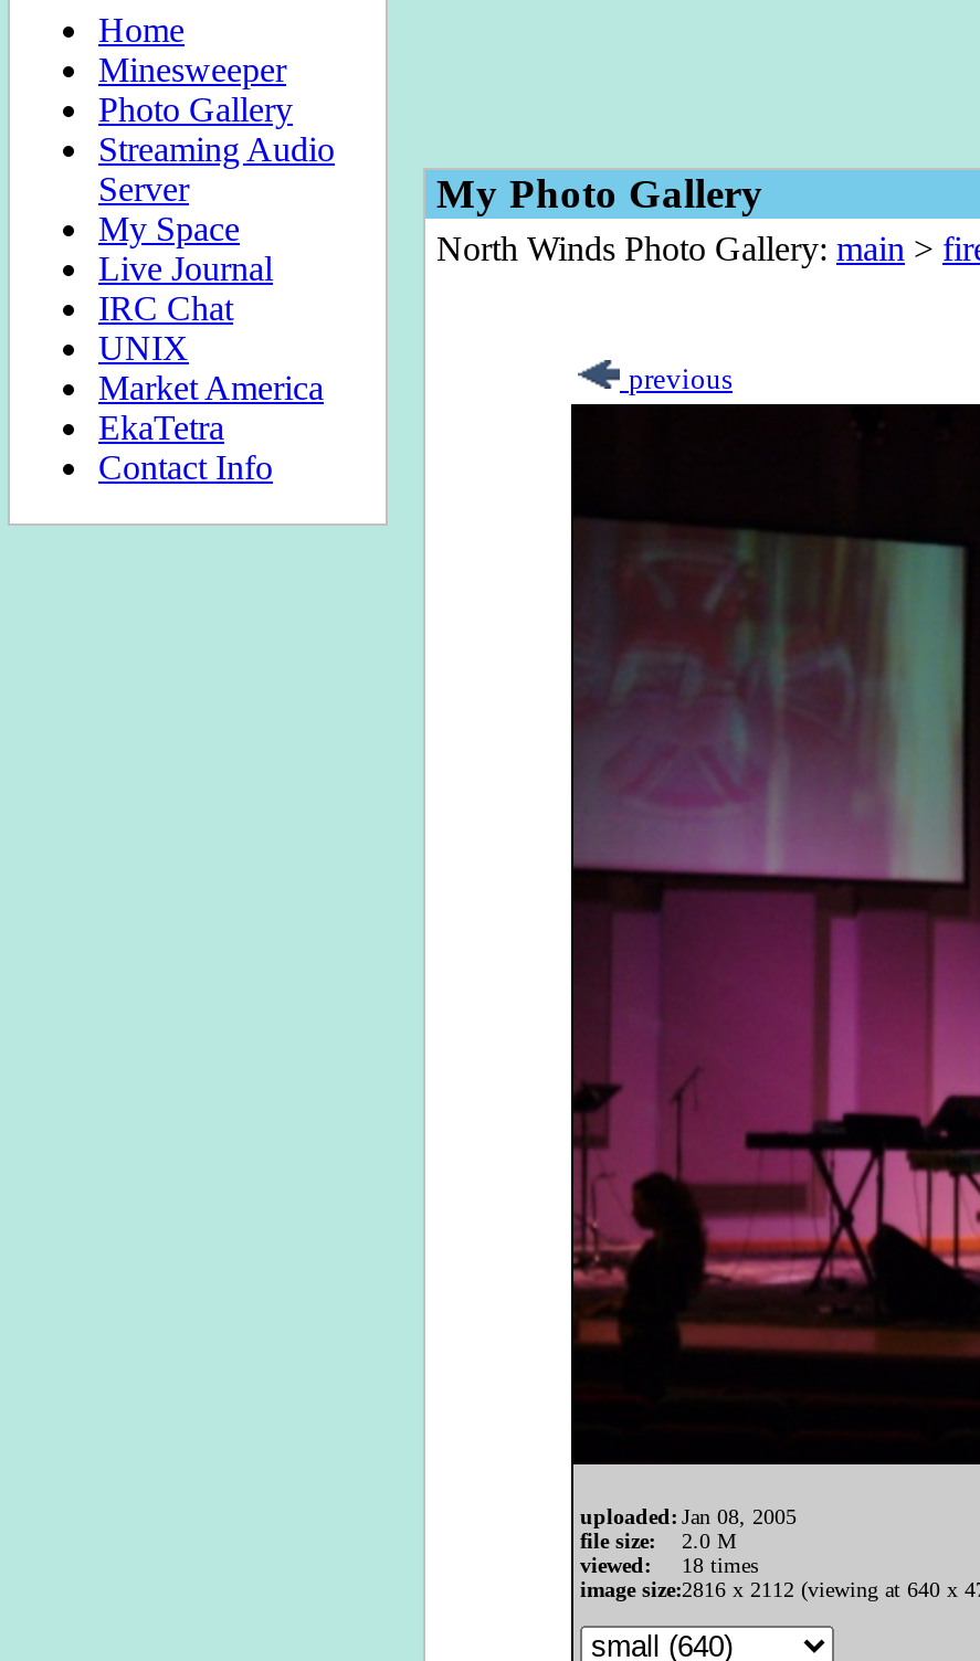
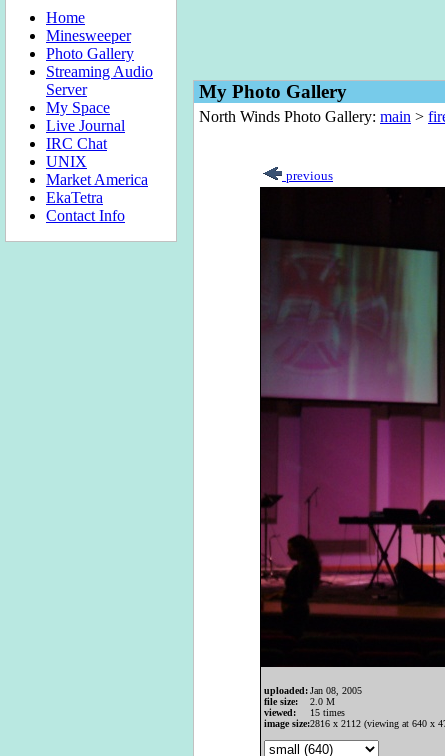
[580,1553,759,1577] viewed: 18 times -> [264,707,345,718] viewed: 15 times

